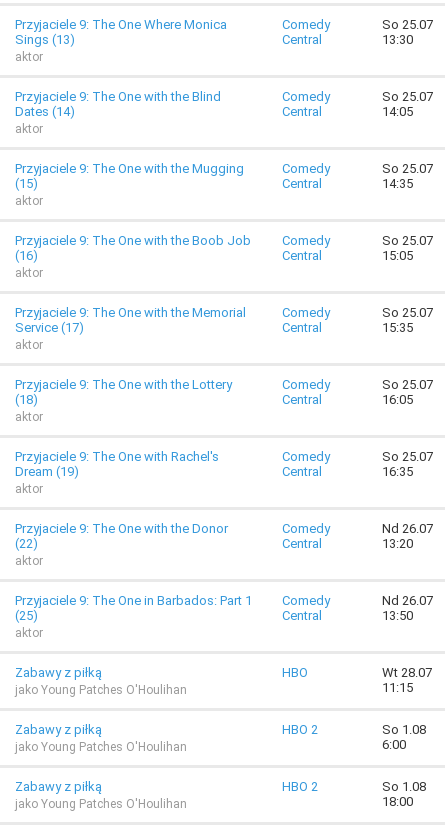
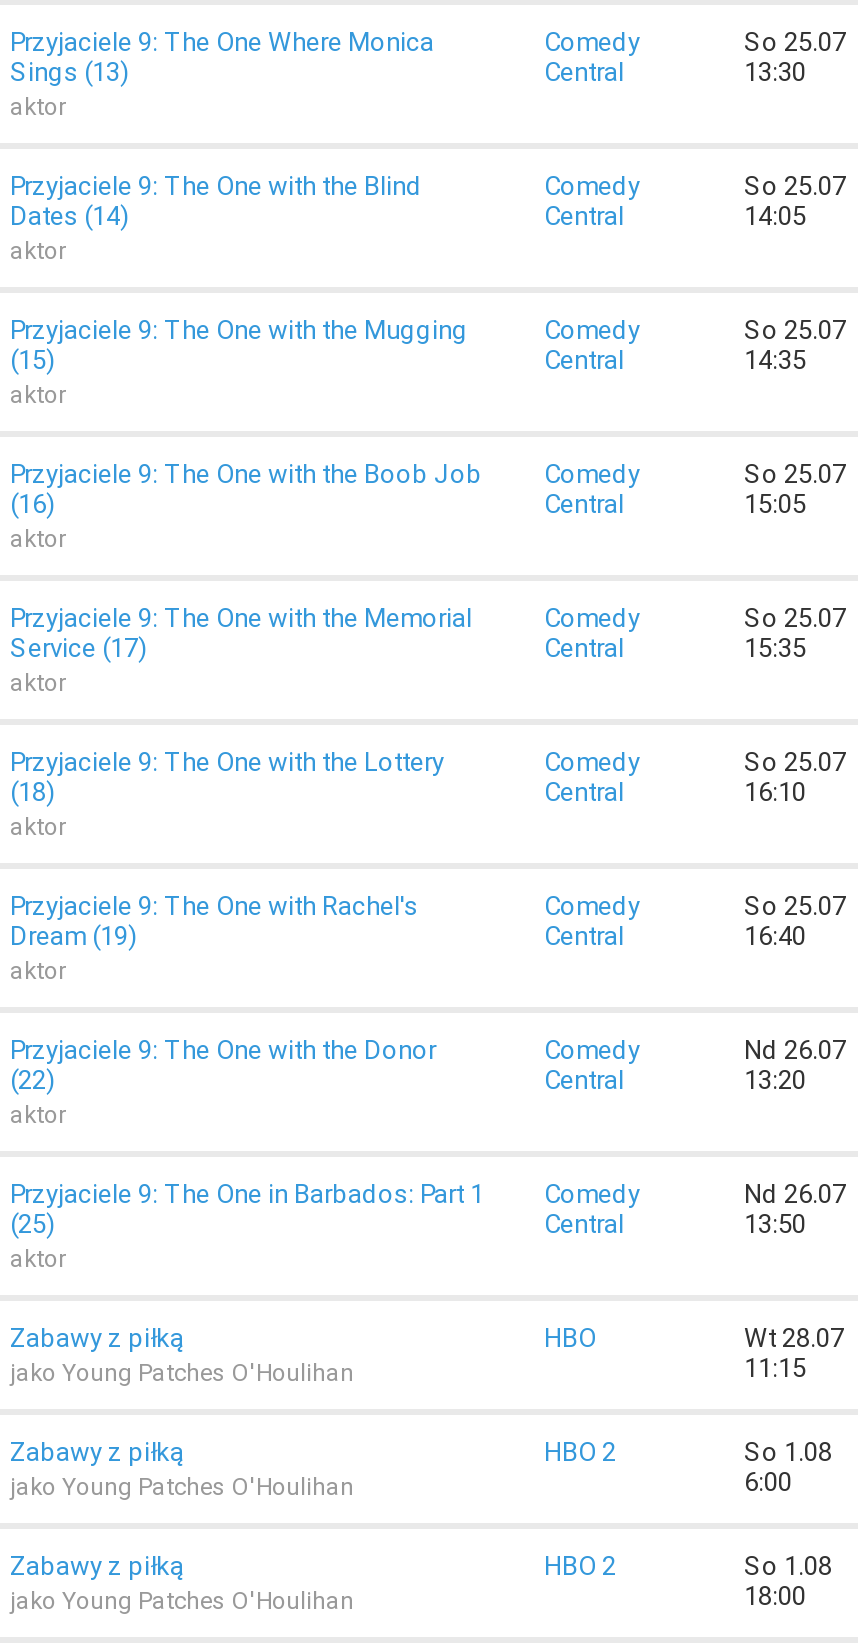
[382,392,413,407] 16:05 -> [744,777,806,807] 16:10
[382,464,413,479] 16:35 -> [744,921,806,951] 16:40

